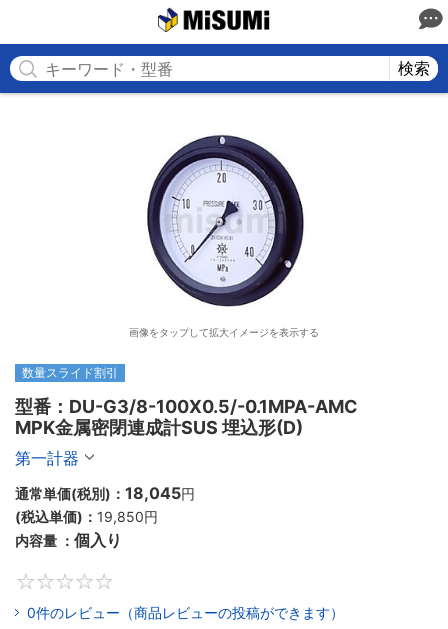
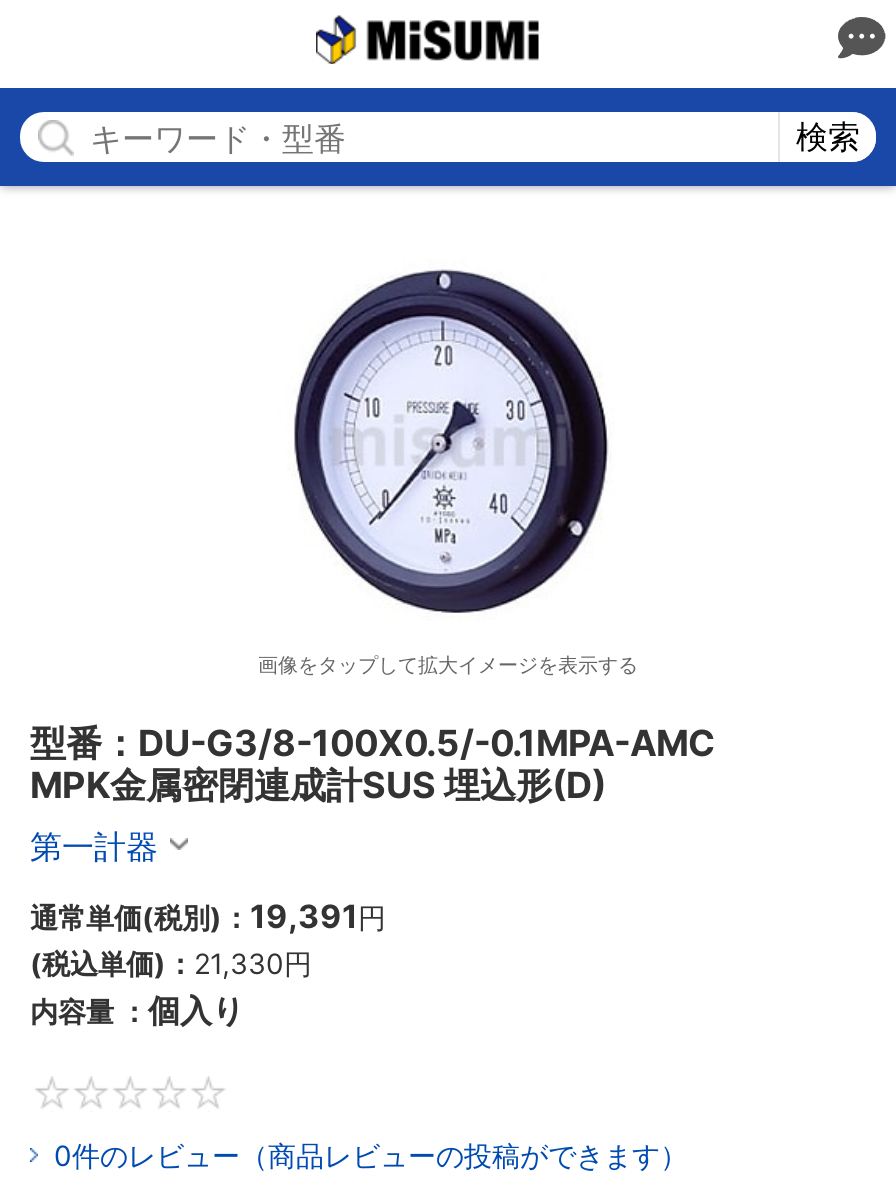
[22,365,118,380] 数量スライド割引 -> none
[15,483,195,503] 通常単価(税別)：18,045円 -> [30,896,386,936] 通常単価(税別)：19,391円
[15,508,158,525] (税込単価)：19,850円 -> [30,946,312,980] (税込単価)：21,330円

